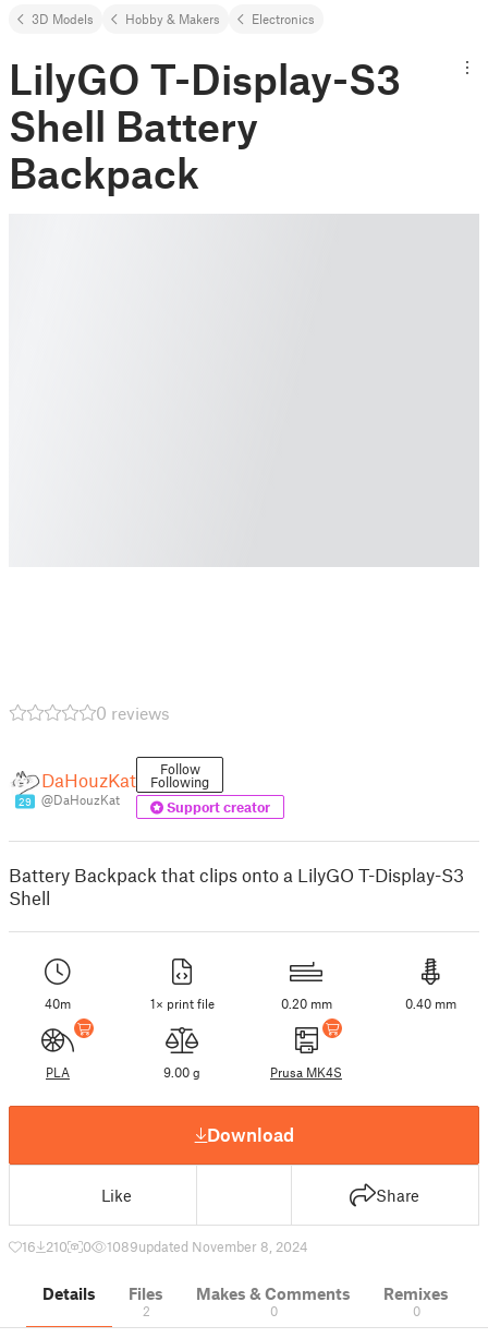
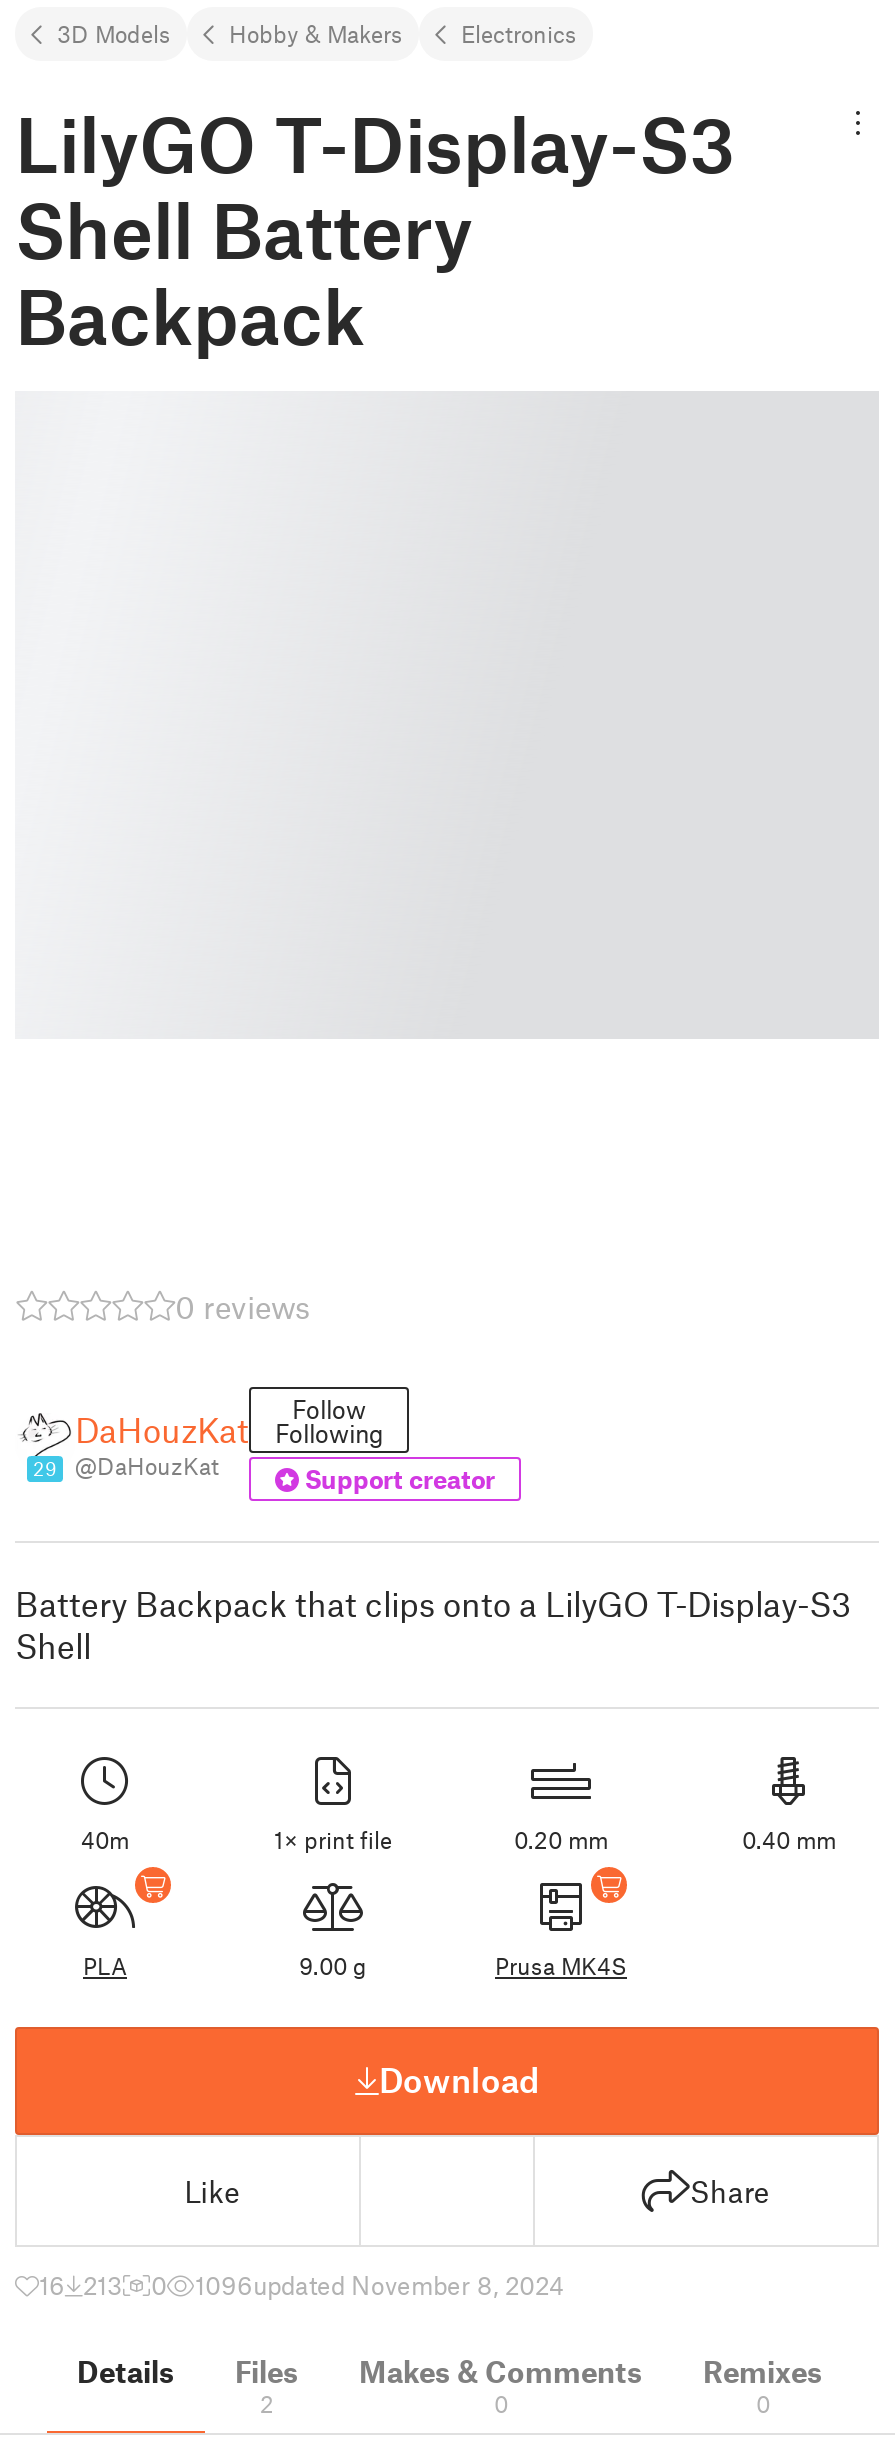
[22,1237,68,1255] 16 210 -> [39,2269,123,2301] 16 213
[107,1237,308,1255] 1089updated November 8, 2024 -> [195,2269,565,2301] 1096updated November 8, 2024

